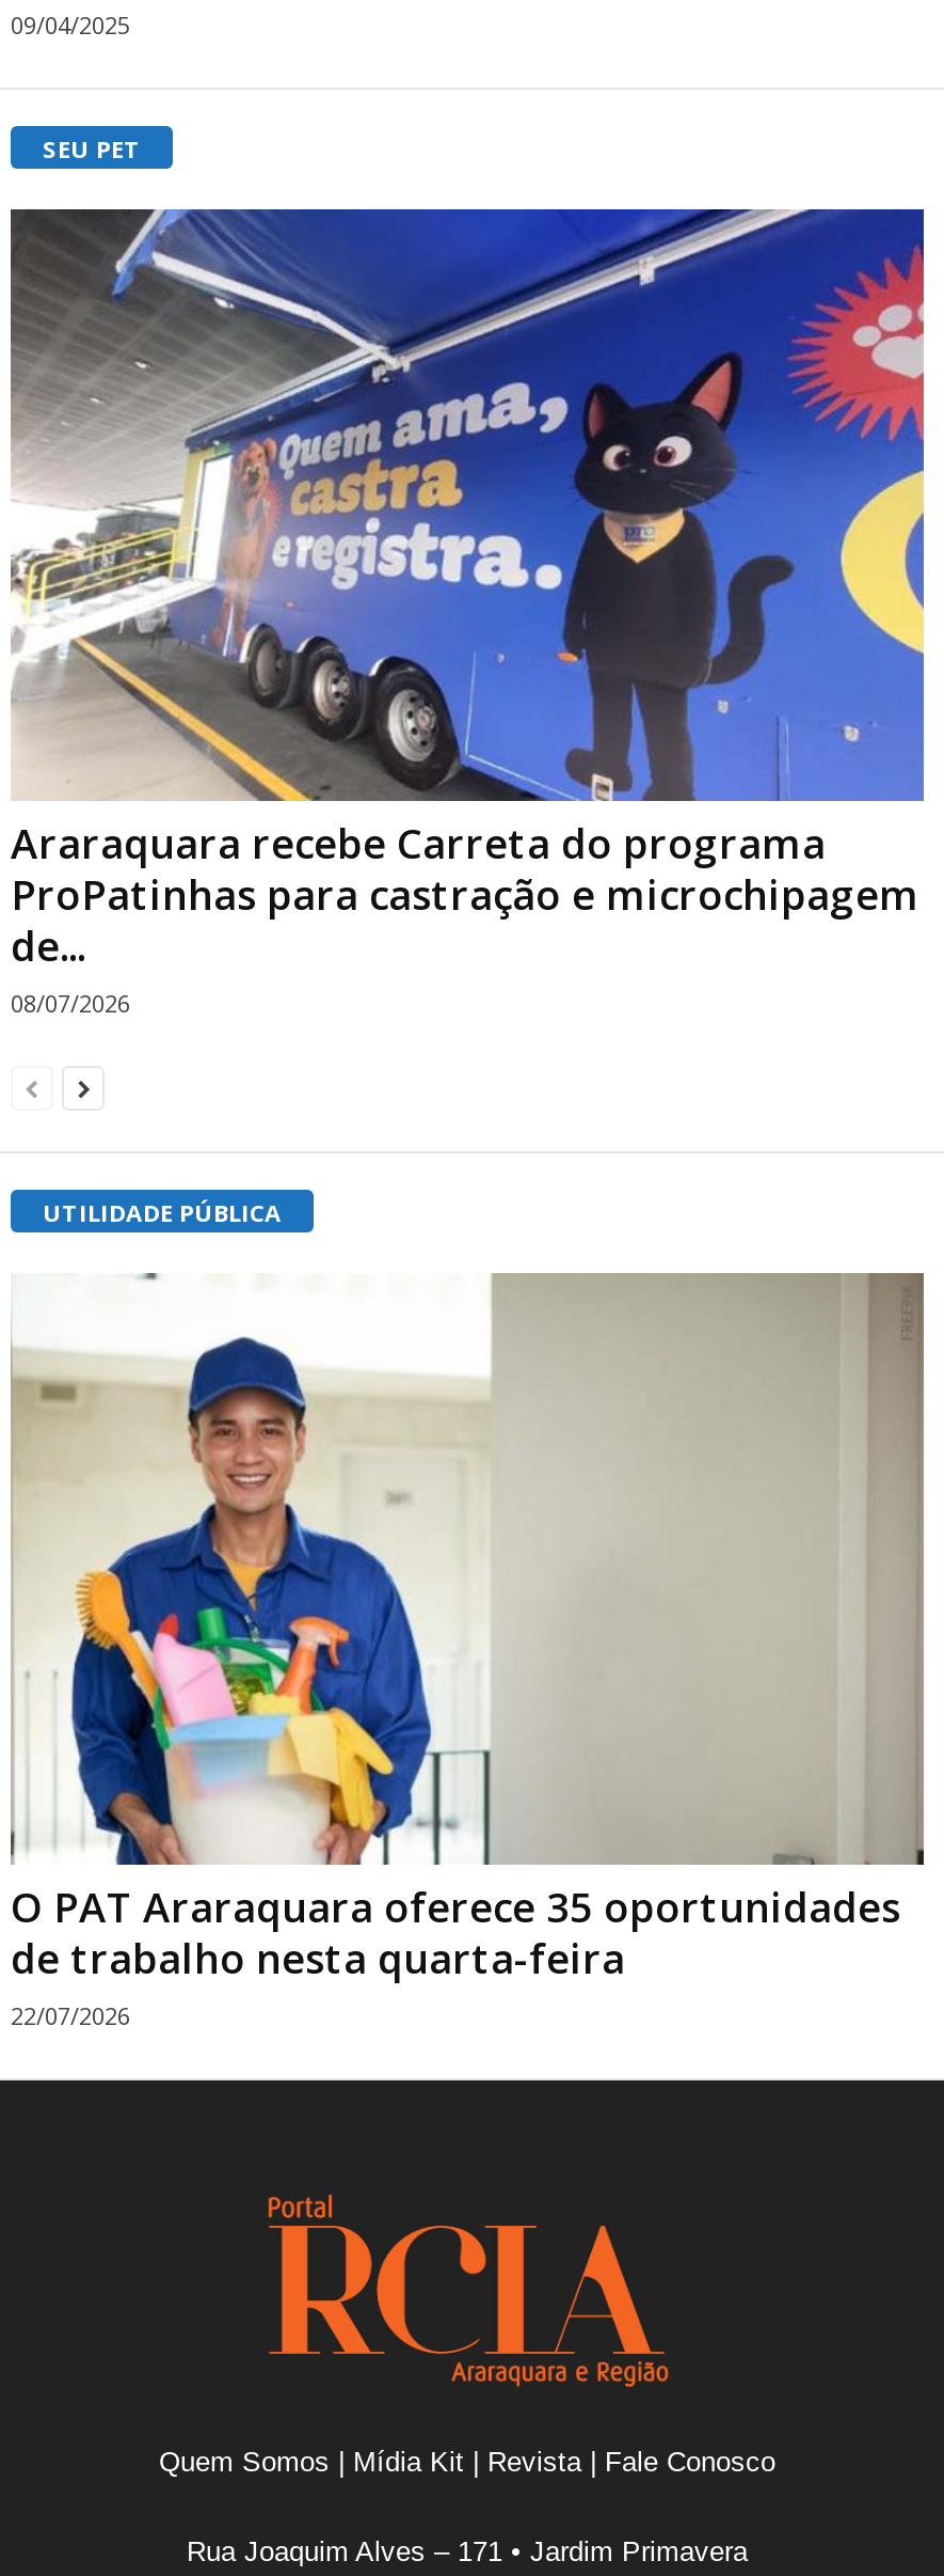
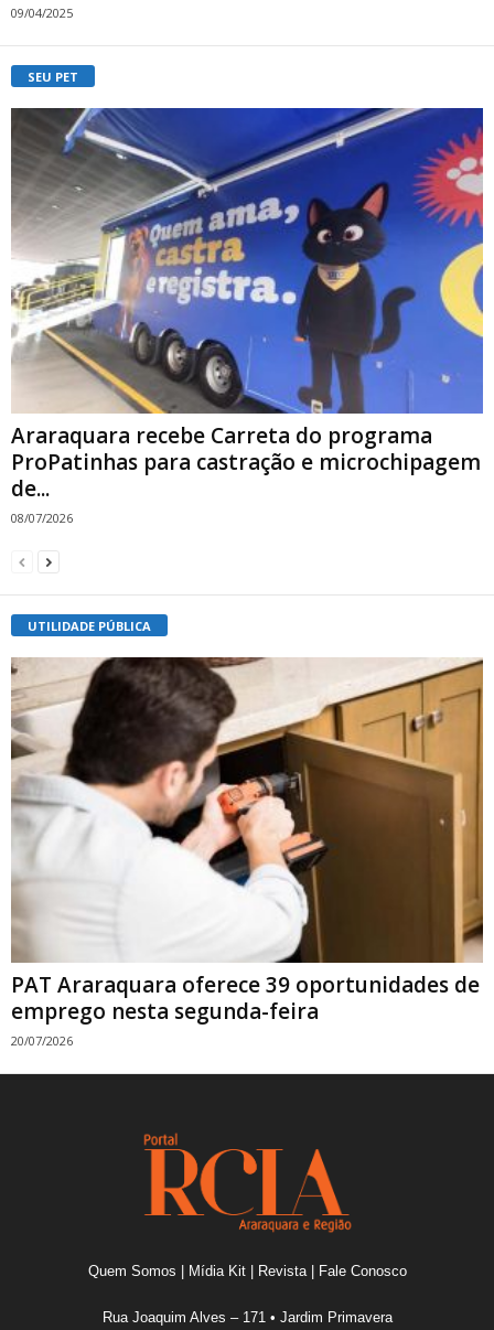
[11,1273,926,2030] [image] | O PAT Araraquara oferece 35 oportunidades | de trabalho nesta quarta-feira | 22/07/2026 -> [10,656,484,1048] [image] | PAT Araraquara oferece 39 oportunidades de | emprego nesta segunda-feira | 20/07/2026

